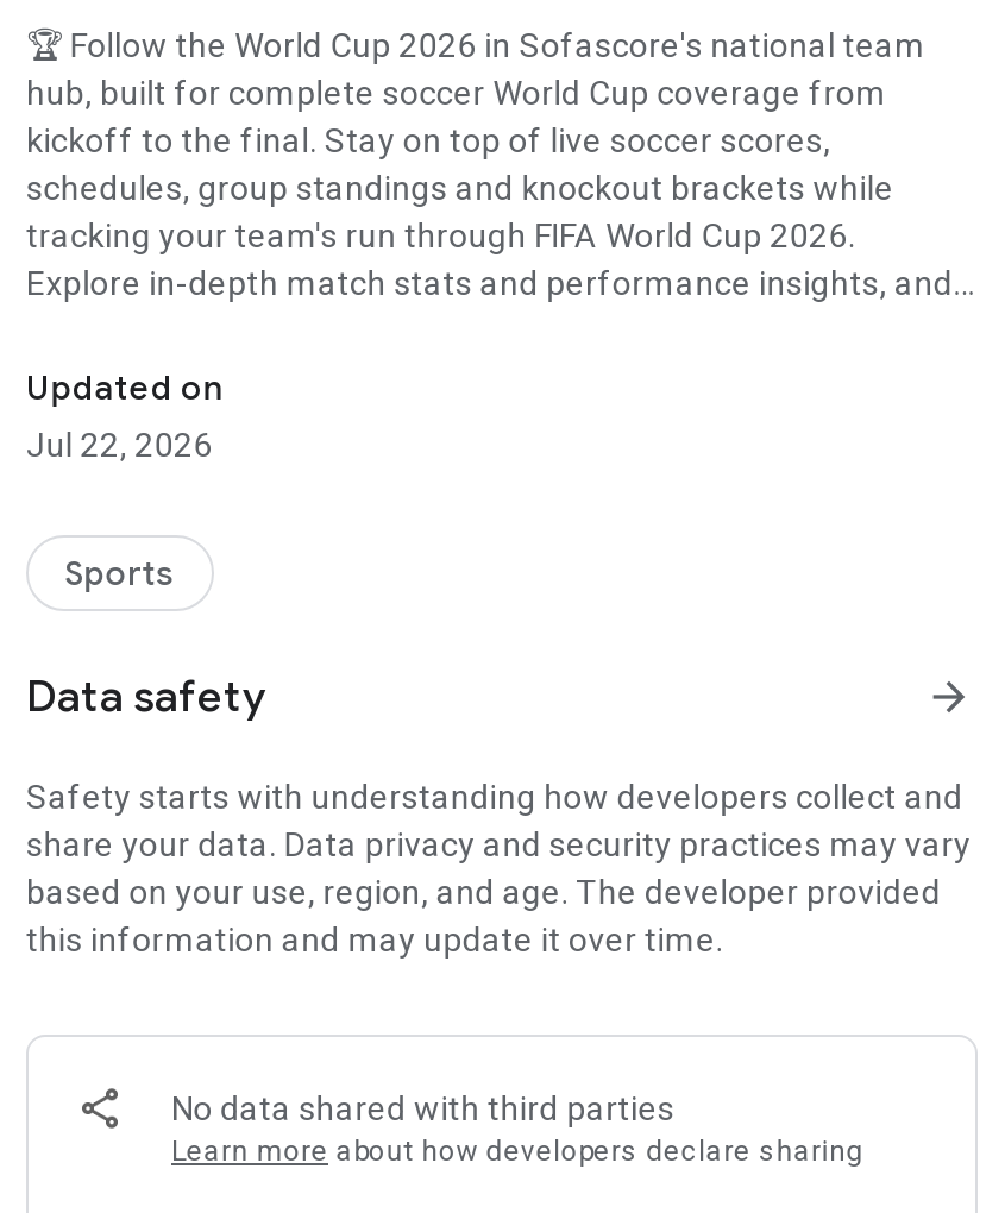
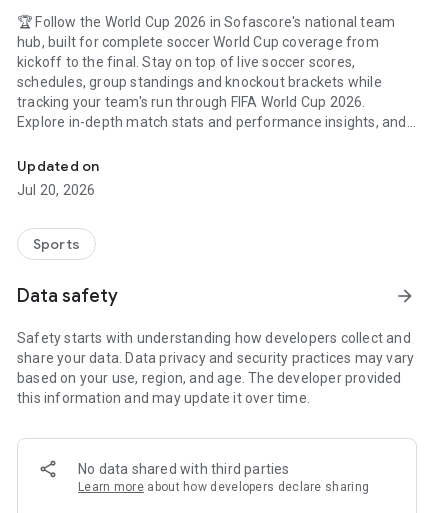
[26,426,213,464] Jul 22, 2026 -> [17,182,95,198] Jul 20, 2026

